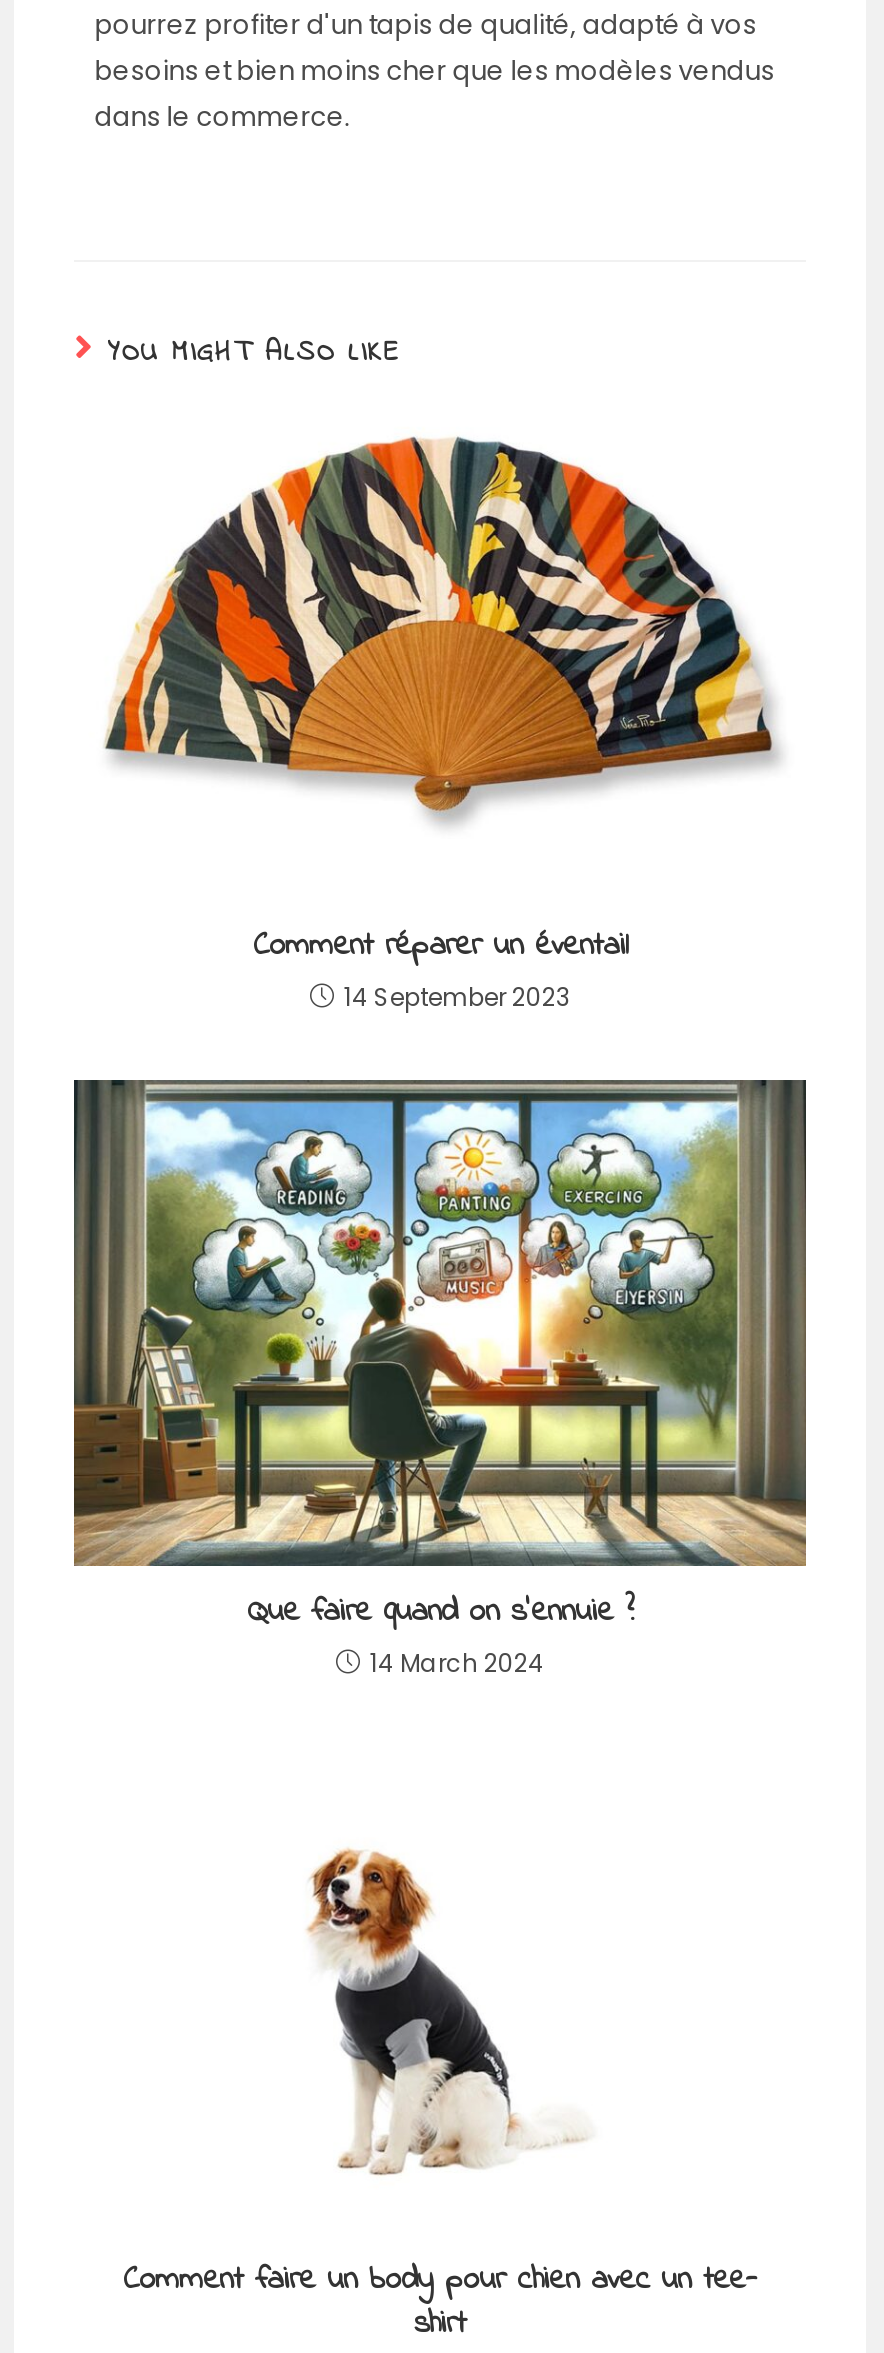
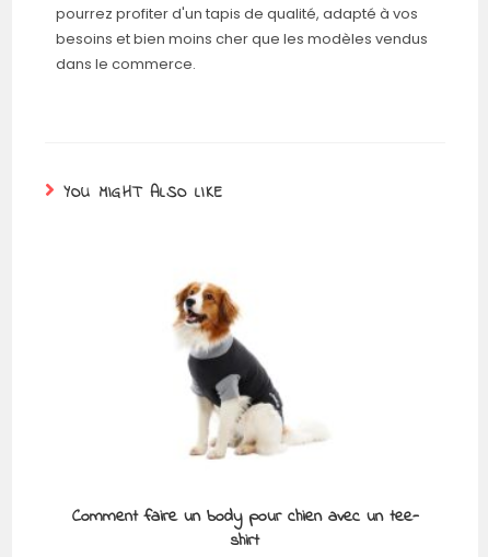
[104,436,780,826] [image] -> none
[253,921,627,1013] Comment réparer un éventail | 14 September 2023 -> none
[72,1078,808,1680] [image] | Que faire quand on s’ennuie ? | 14 March 2024 -> none

